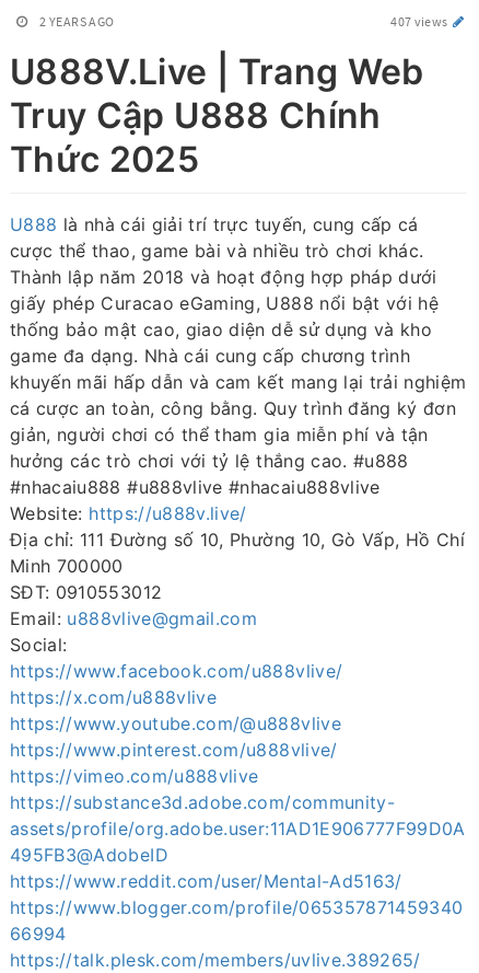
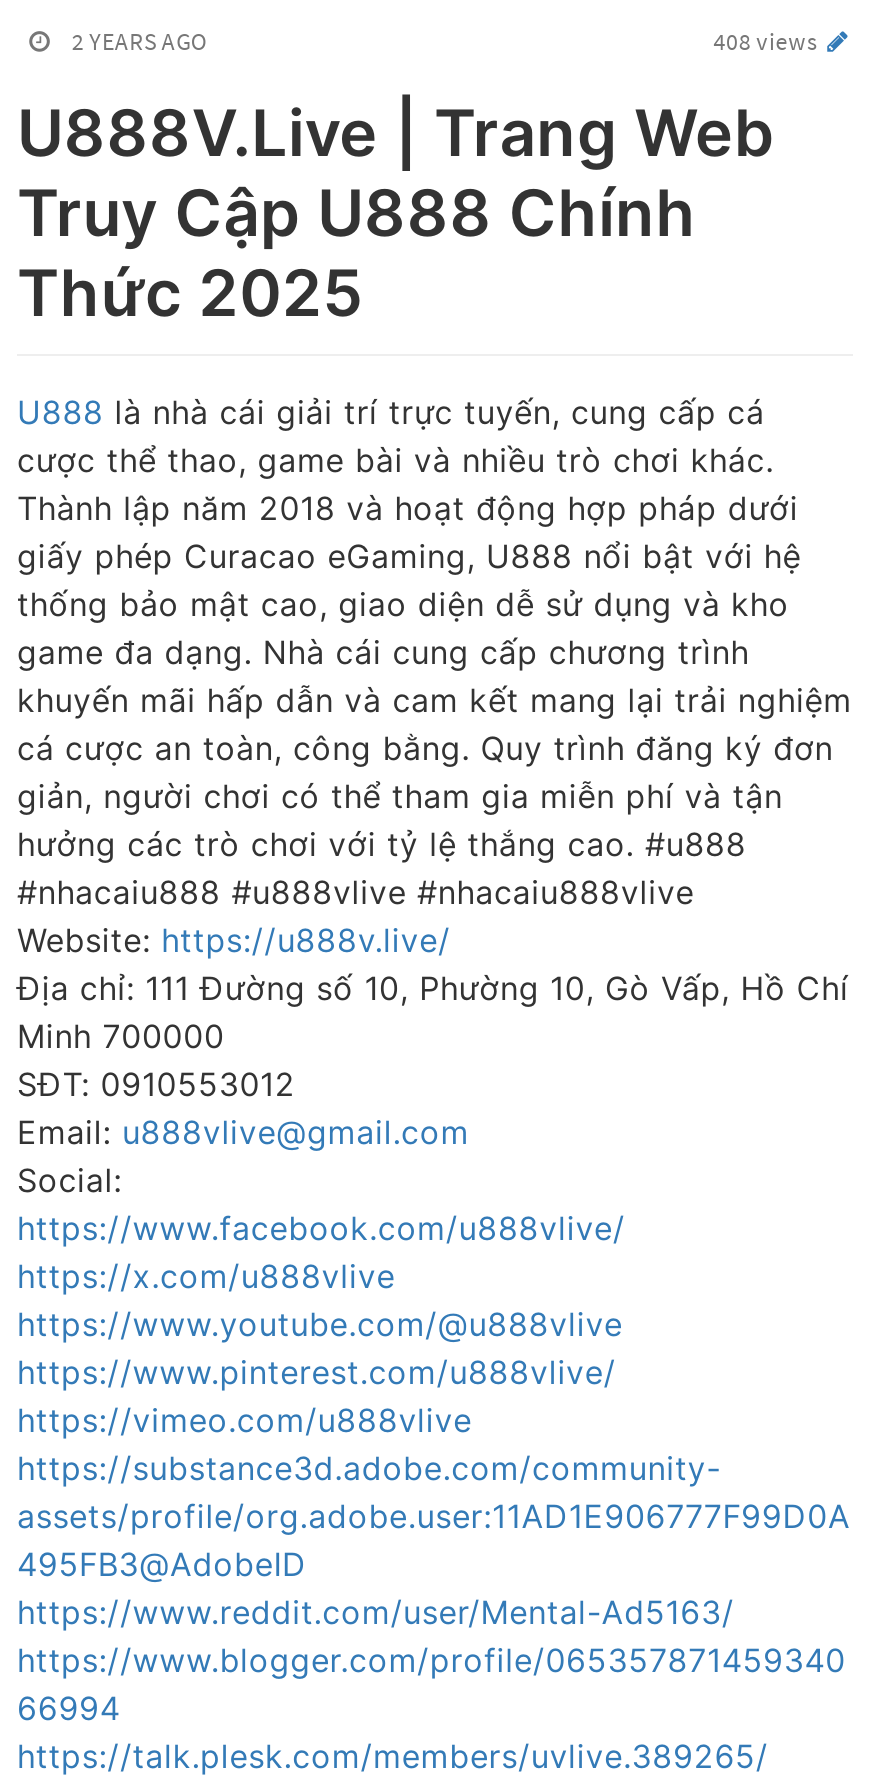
[391,13,450,30] 407 views -> [713,26,822,56] 408 views

